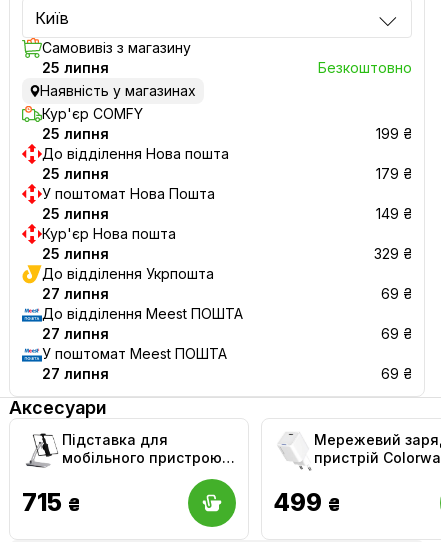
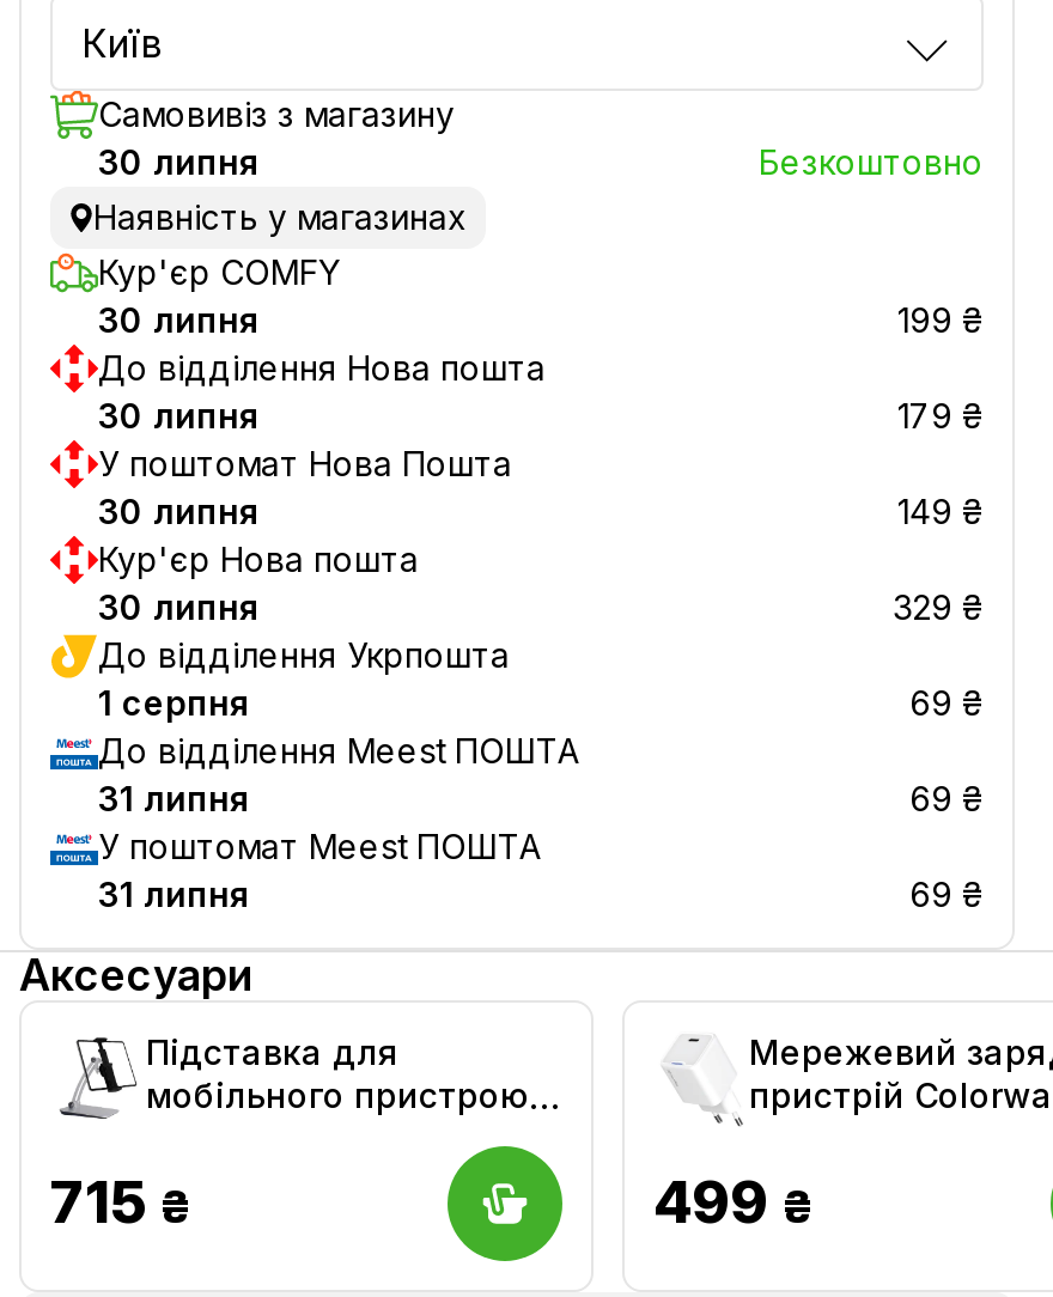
[42,59,109,76] 25 липня -> [98,142,261,183] 30 липня
[42,125,109,142] 25 липня -> [98,300,261,341] 30 липня
[42,165,109,182] 25 липня -> [98,396,261,436] 30 липня
[42,205,109,222] 25 липня -> [98,492,261,532] 30 липня
[42,245,109,262] 25 липня -> [98,587,261,628] 30 липня
[42,285,109,302] 27 липня -> [98,683,251,724] 1 серпня
[42,325,109,342] 27 липня -> [98,779,251,819] 31 липня
[42,365,109,382] 27 липня -> [98,874,251,915] 31 липня

